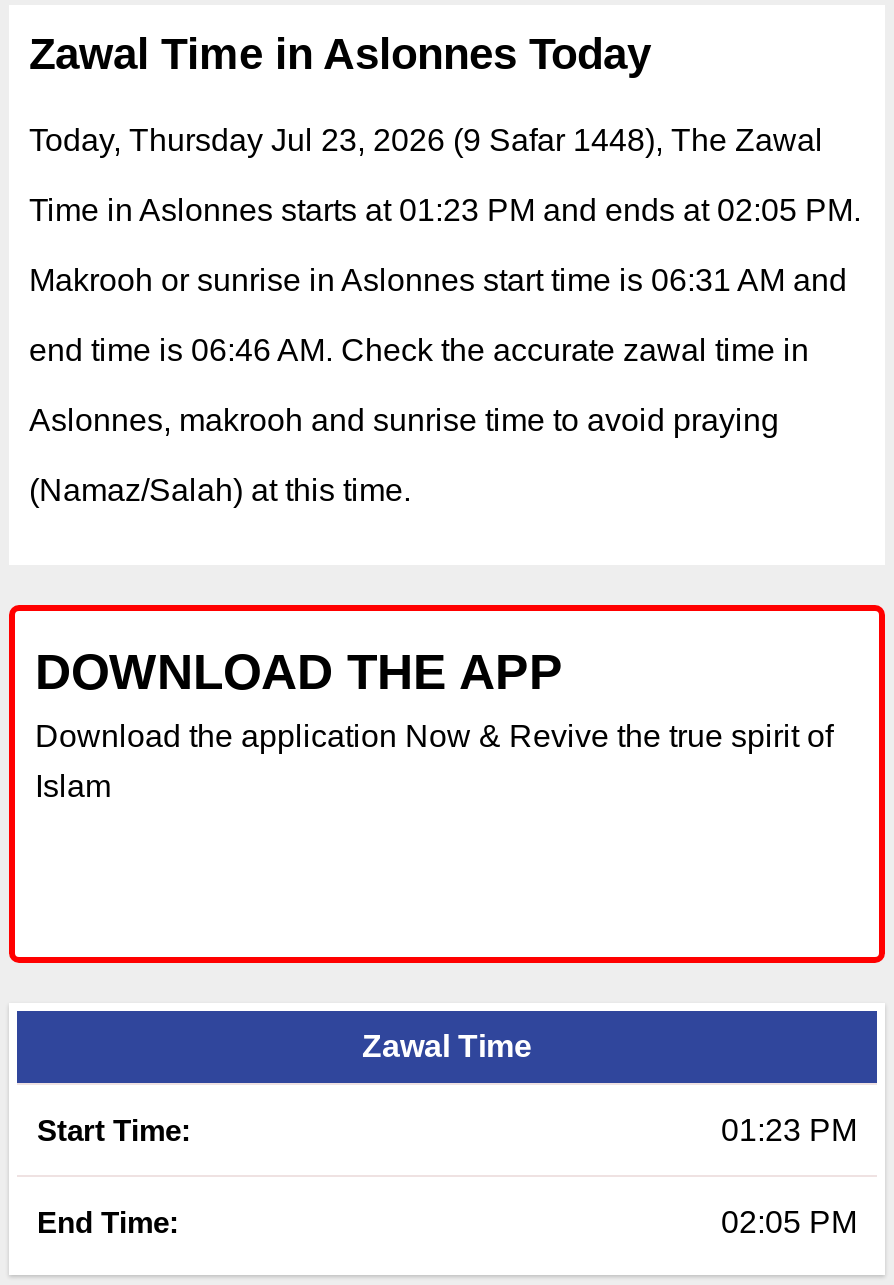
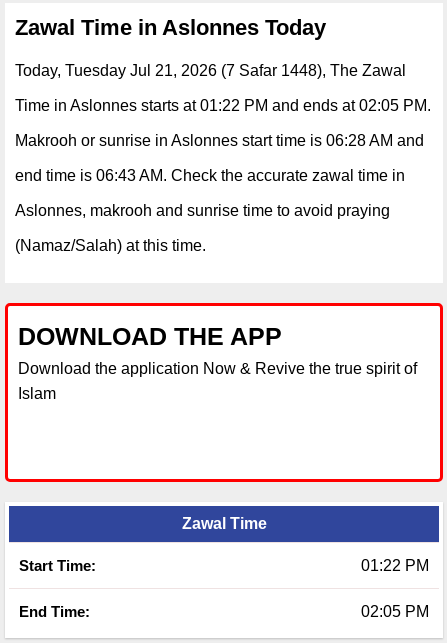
[29,123,823,157] Today, Thursday Jul 23, 2026 (9 Safar 1448), The Zawal -> [15,62,406,79] Today, Tuesday Jul 21, 2026 (7 Safar 1448), The Zawal
[29,193,861,227] Time in Aslonnes starts at 01:23 PM and ends at 02:05 PM. -> [15,97,431,114] Time in Aslonnes starts at 01:22 PM and ends at 02:05 PM.
[29,263,847,297] Makrooh or sunrise in Aslonnes start time is 06:31 AM and -> [15,132,424,149] Makrooh or sunrise in Aslonnes start time is 06:28 AM and
[29,333,809,367] end time is 06:46 AM. Check the accurate zawal time in -> [15,167,405,184] end time is 06:43 AM. Check the accurate zawal time in
[721,1113,857,1147] 01:23 PM -> [361,557,429,574] 01:22 PM

